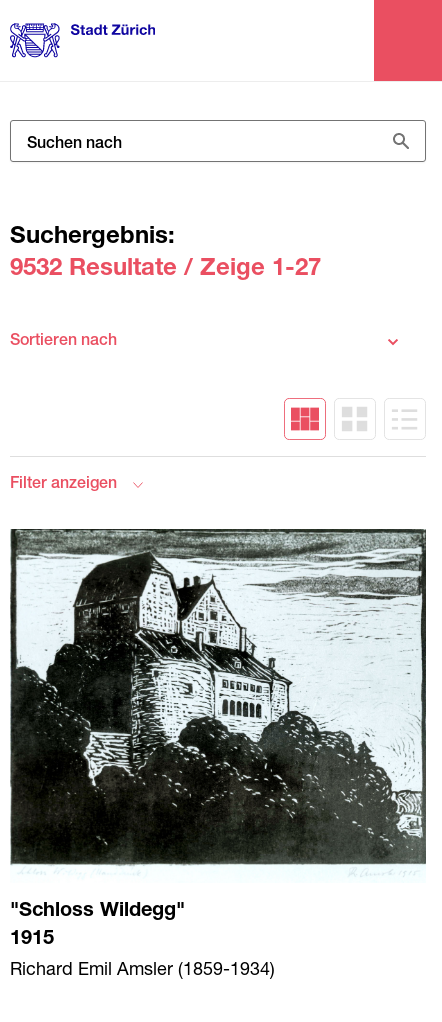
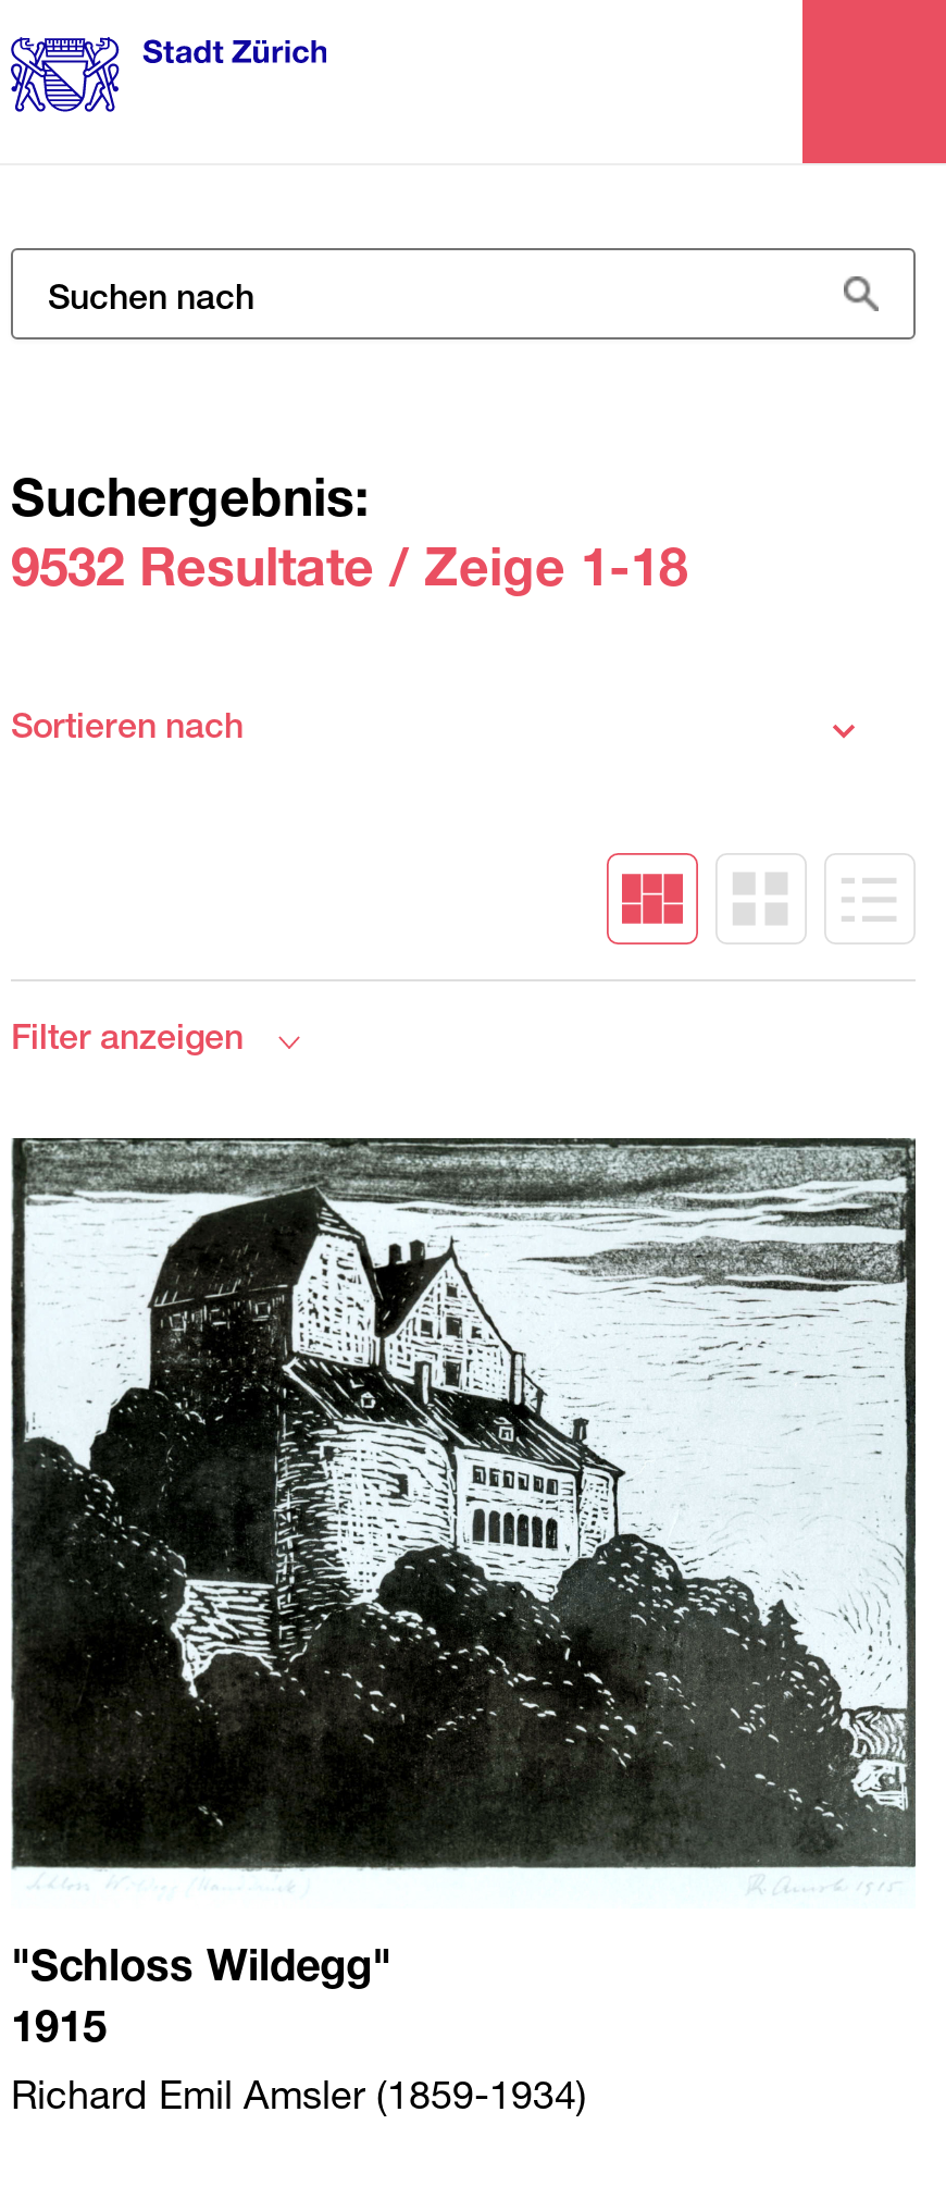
[10,258,321,282] 9532 Resultate / Zeige 1-27 -> [11,548,687,601] 9532 Resultate / Zeige 1-18

